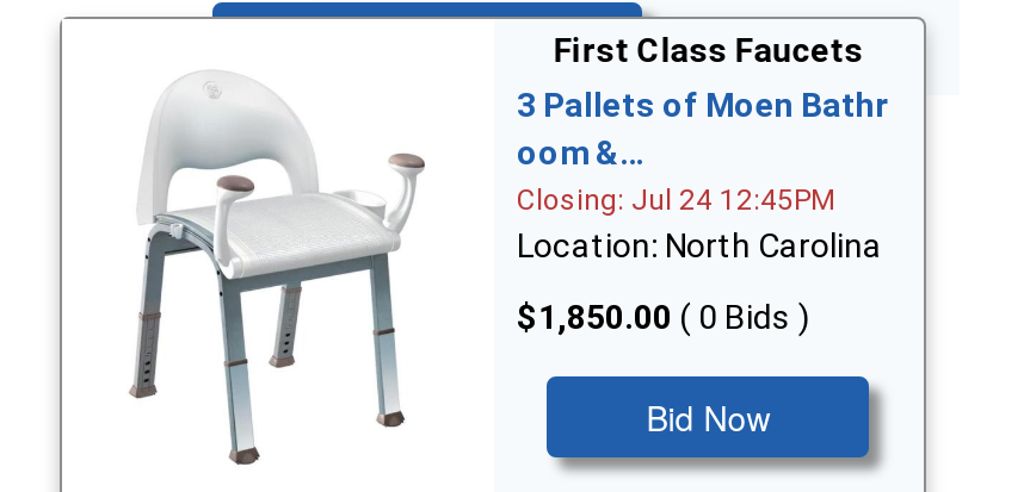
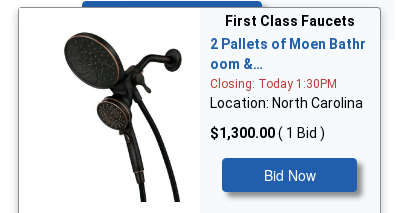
[129,79,889,481] [image] | 3 Pallets of Moen Bathr -> [48,32,365,203] [image] | 2 Pallets of Moen Bathr
[517,184,834,217] Closing: Jul 24 12:45PM -> [209,77,336,91] Closing: Today 1:30PM
[517,298,810,336] $1,850.00 ( 0 Bids ) -> [209,125,324,141] $1,300.00 ( 1 Bid )

